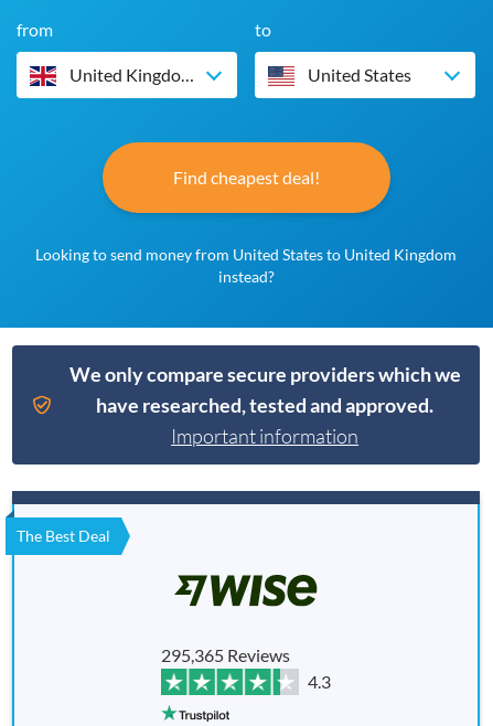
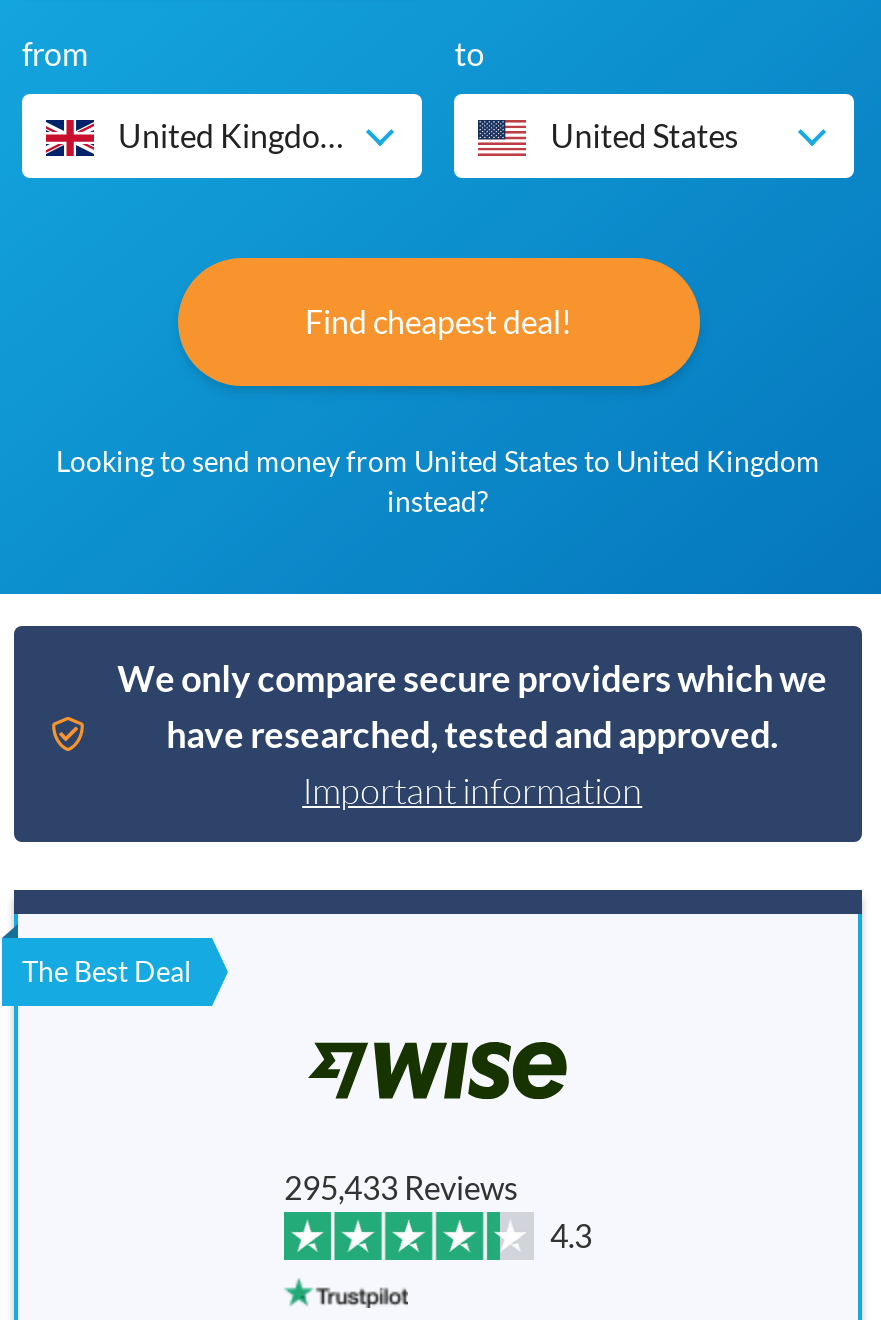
[161,644,290,665] 295,365 Reviews -> [284,1168,518,1206] 295,433 Reviews

